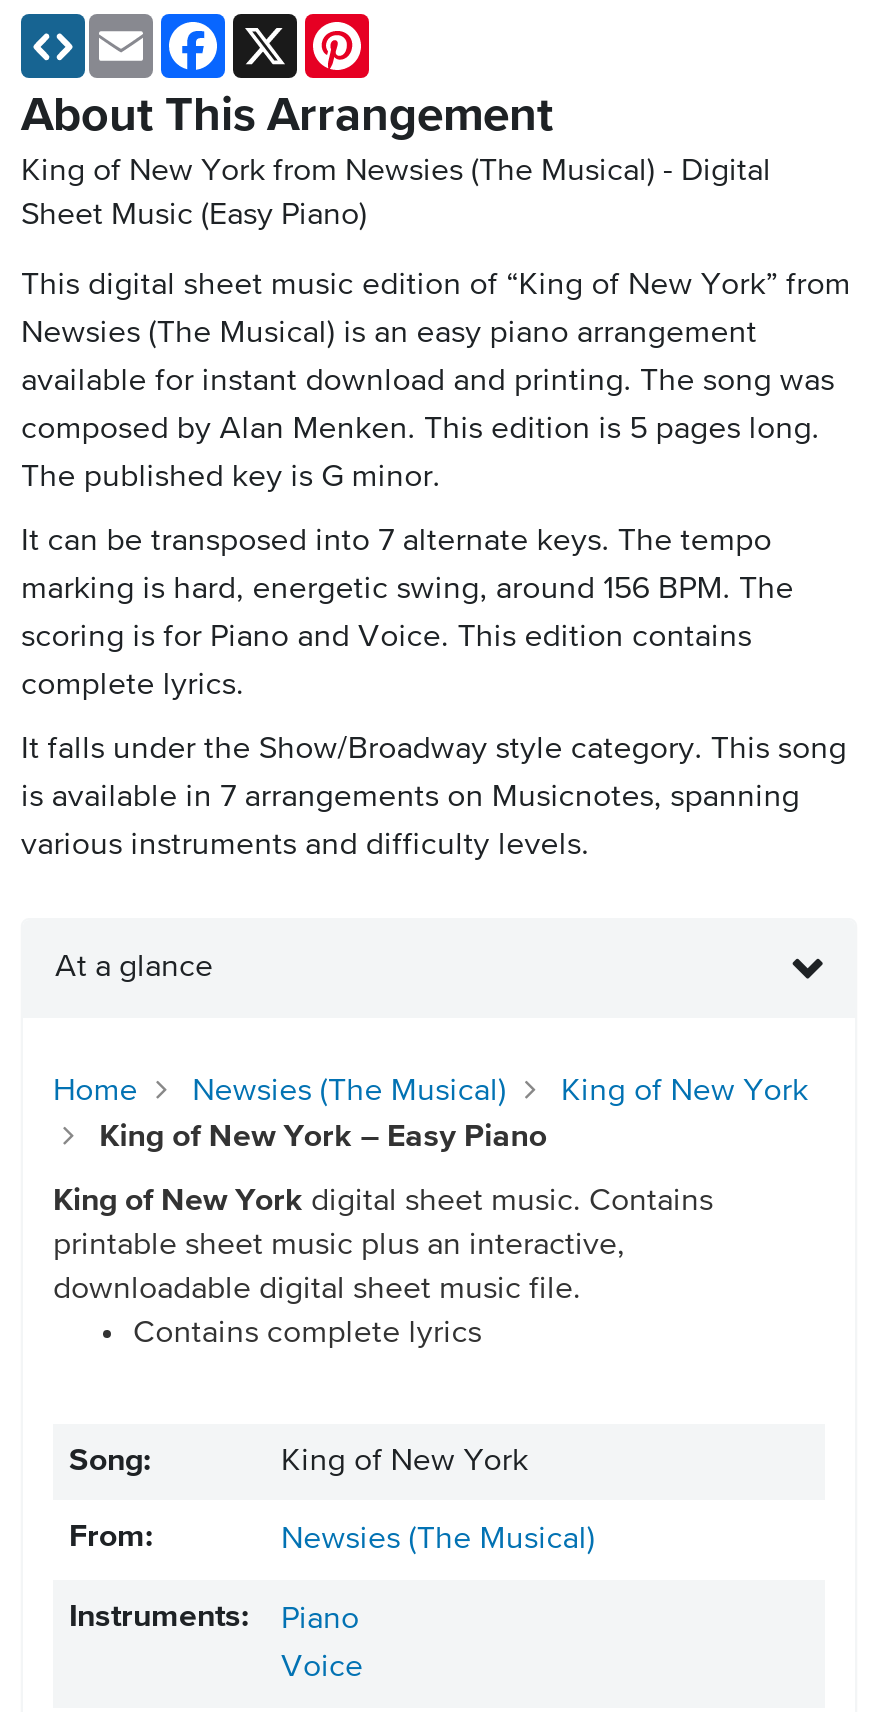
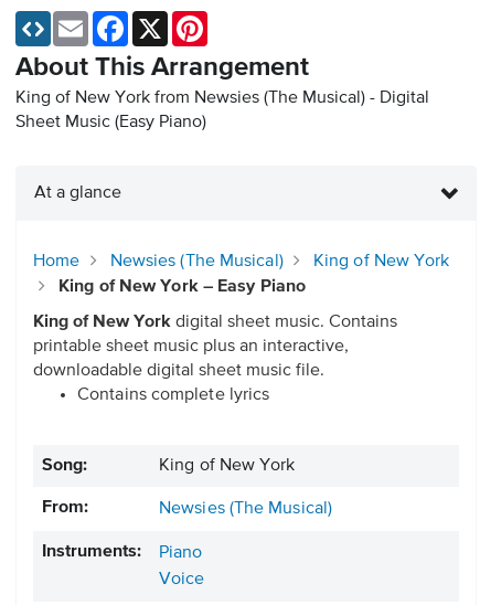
[21,271,851,863] This digital sheet music edition of “King of New York” from | Newsies (The Musical) is an easy piano arrangement | available for instant download and printing. The song was | composed by Alan Menken. This edition is 5 pages long. | The published key is G minor. | It can be transposed into 7 alternate keys. The tempo | marking is hard, energetic swing, around 156 BPM. The | scoring is for Piano and Voice. This edition contains | complete lyrics. | It falls under the Show/Broadway style category. This song | is available in 7 arrangements on Musicnotes, spanning | various instruments and difficulty levels. -> none

